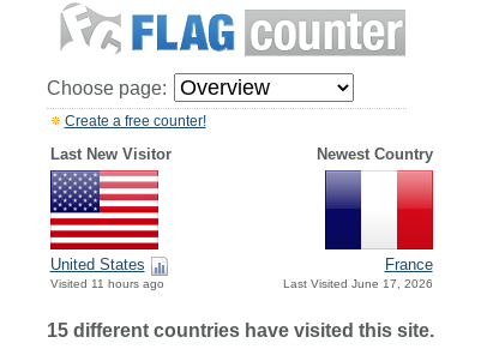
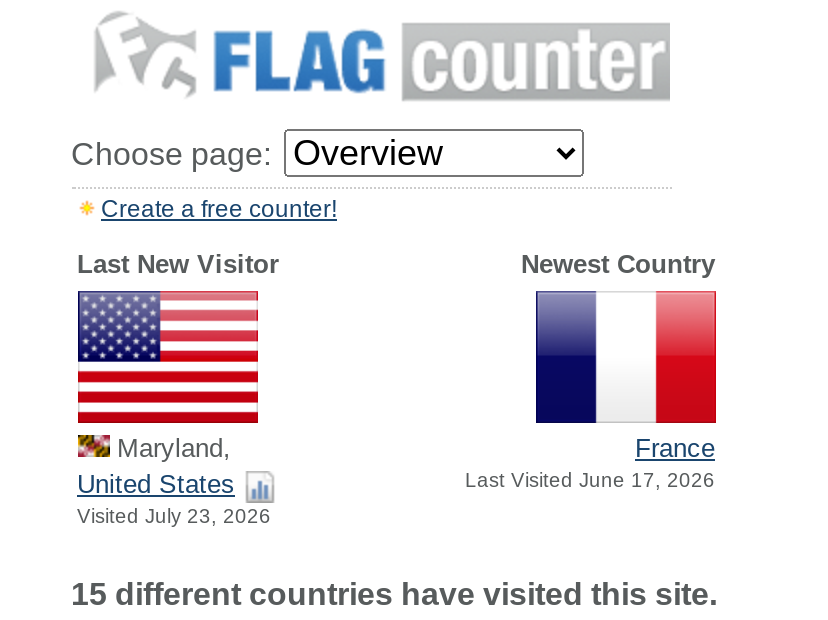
[50,277,164,291] Visited 11 hours ago -> [77,506,271,528] Visited July 23, 2026
none -> [109,434,231,464] Maryland,

